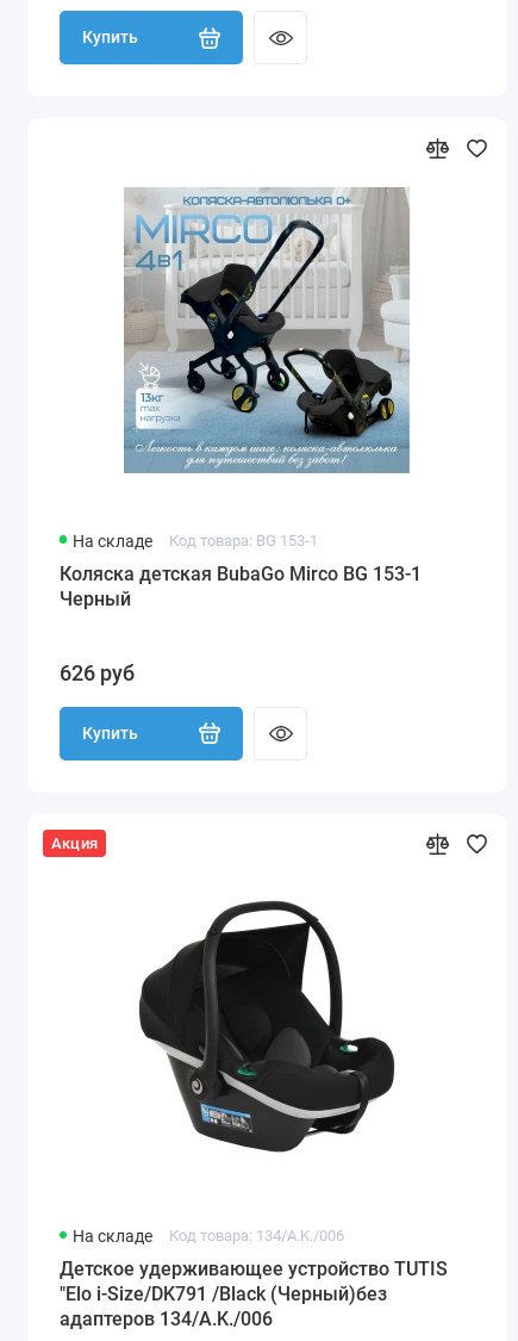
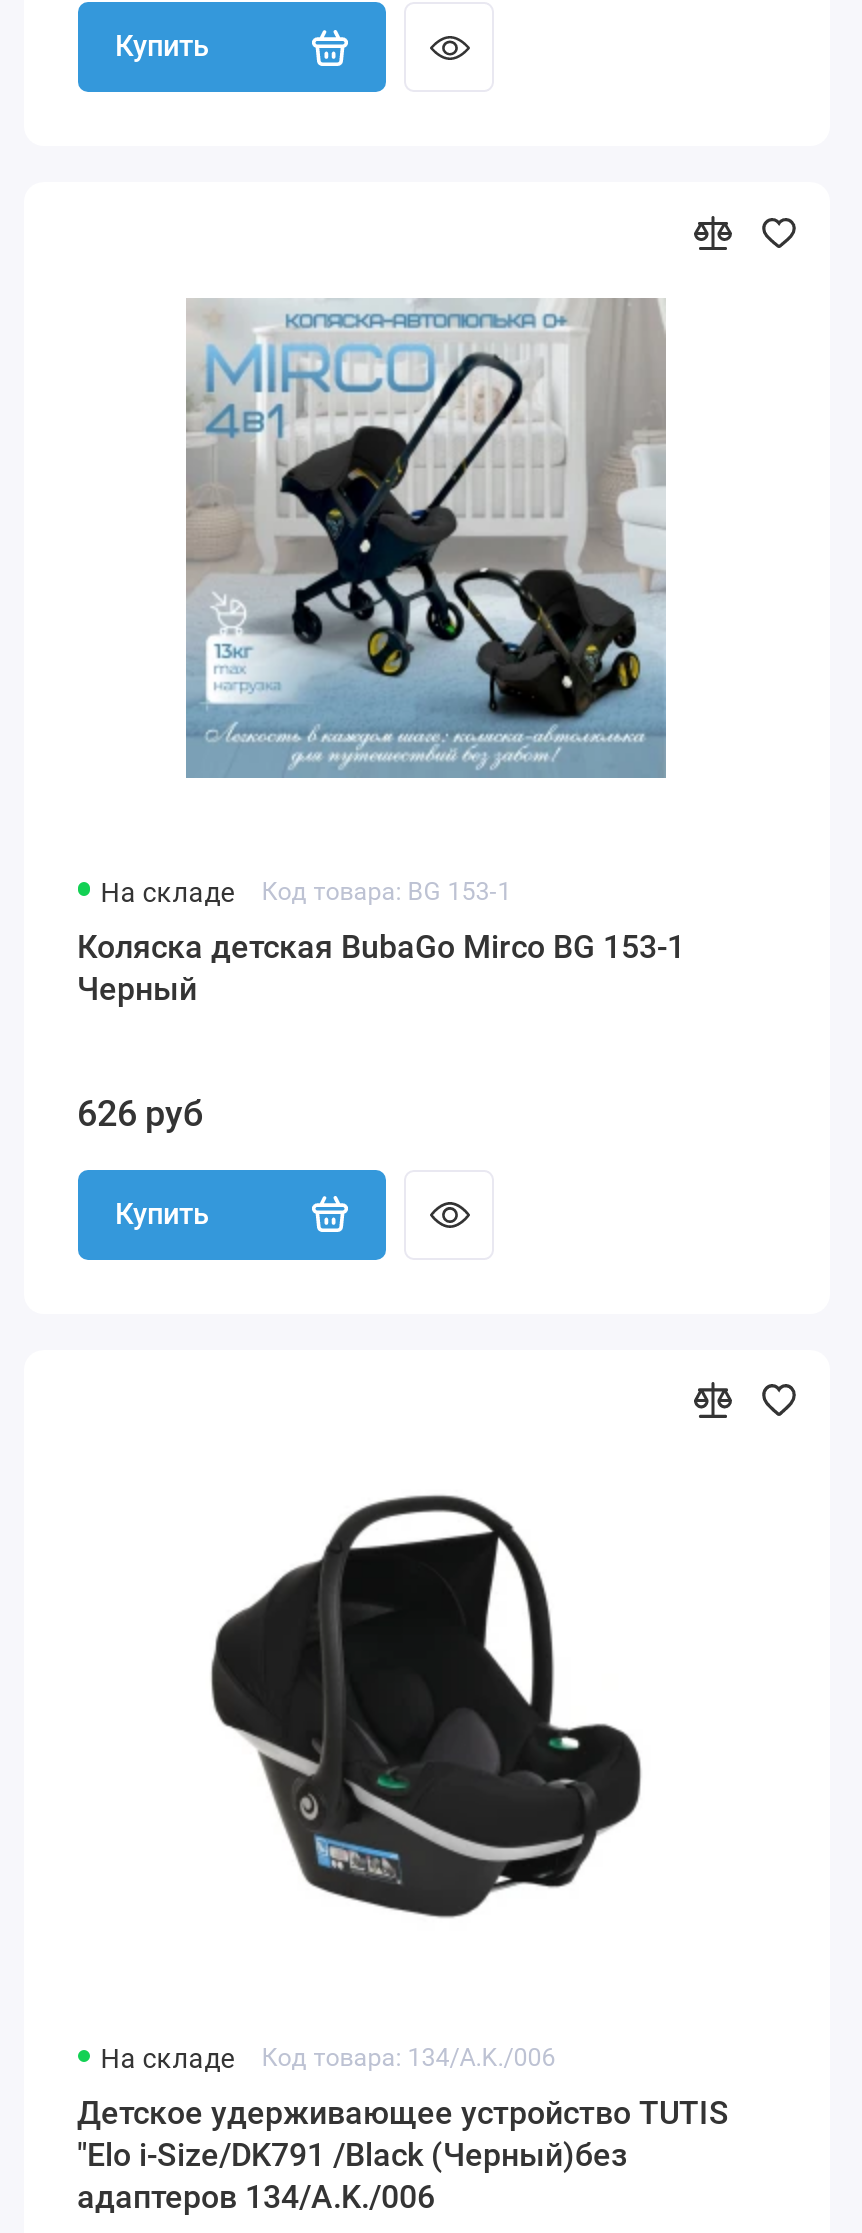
[51,835,97,853] Акция -> none

